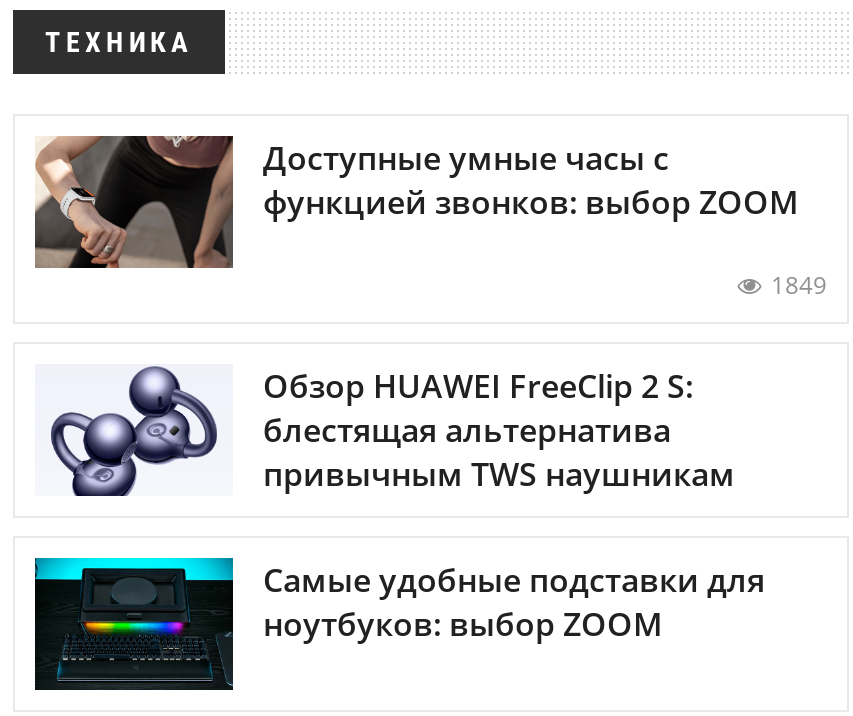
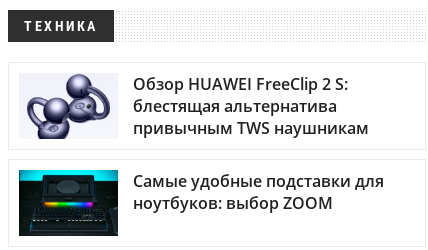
[33,134,827,301] [image] | Доступные умные часы с | функцией звонков: выбор ZOOM | 1849 -> none

